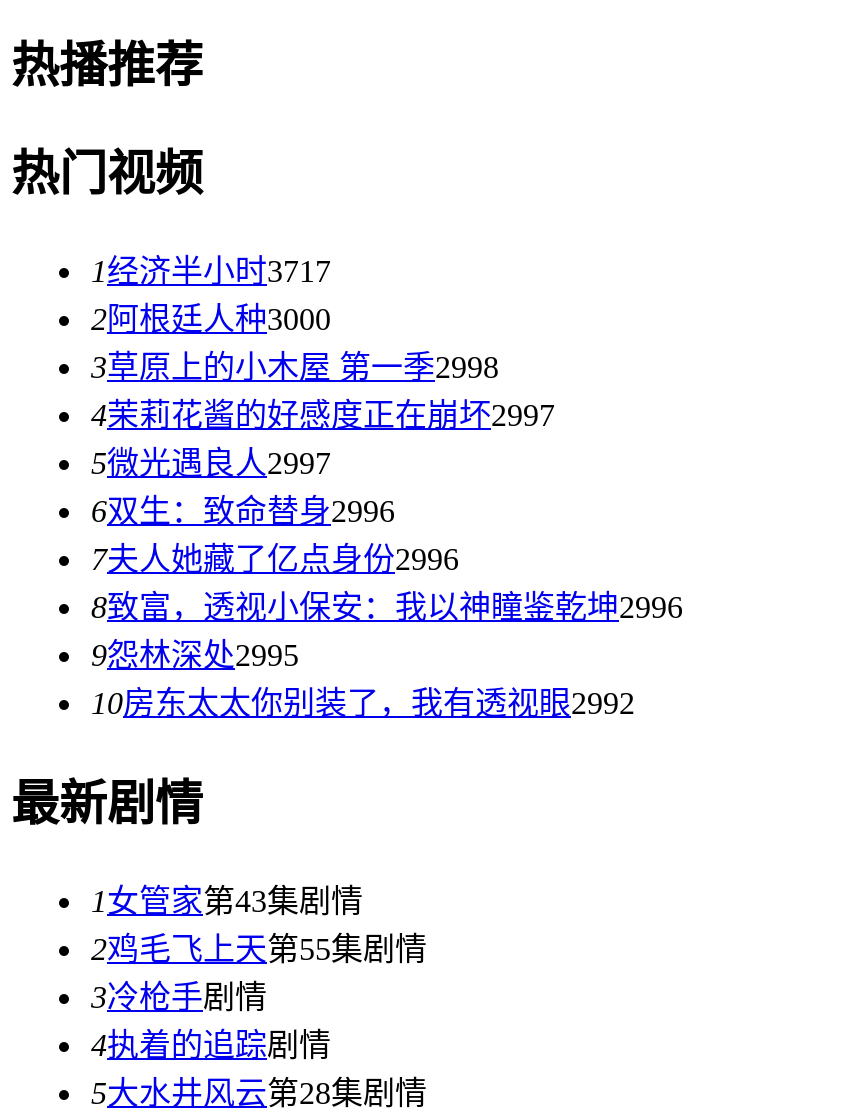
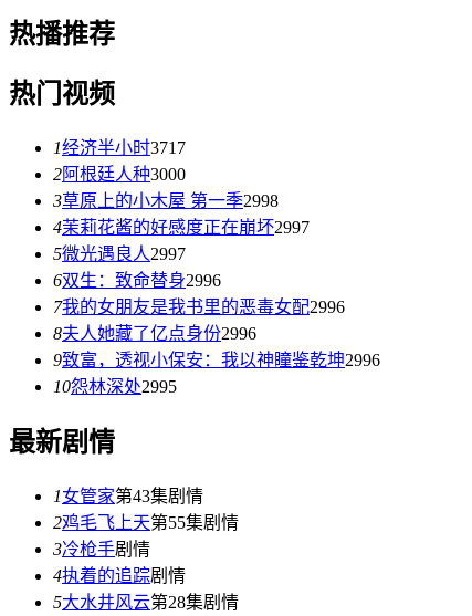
[91,543,683,721] 7夫人她藏了亿点身份2996 | 8致富，透视小保安：我以神瞳鉴乾坤2996 | 9怨林深处2995 | 10房东太太你别装了，我有透视眼2992 -> [53,298,380,396] 7我的女朋友是我书里的恶毒女配2996 | 8夫人她藏了亿点身份2996 | 9致富，透视小保安：我以神瞳鉴乾坤2996 | 10怨林深处2995

